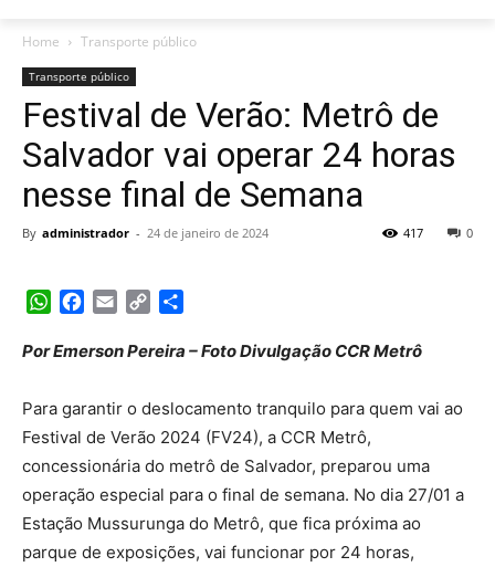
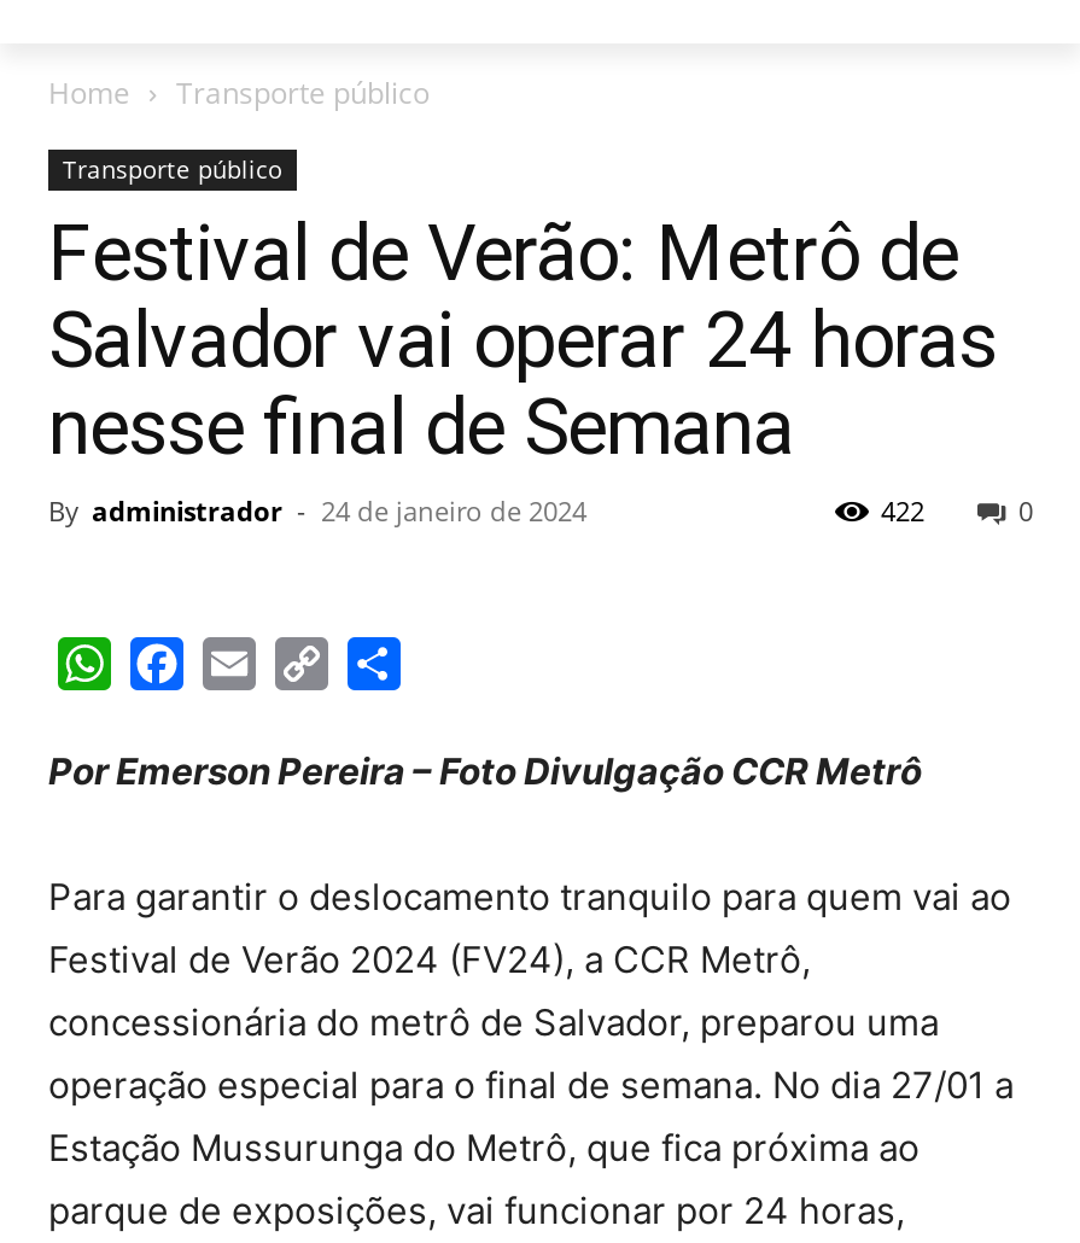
[403,224,423,240] 417 -> [881,494,924,530] 422

